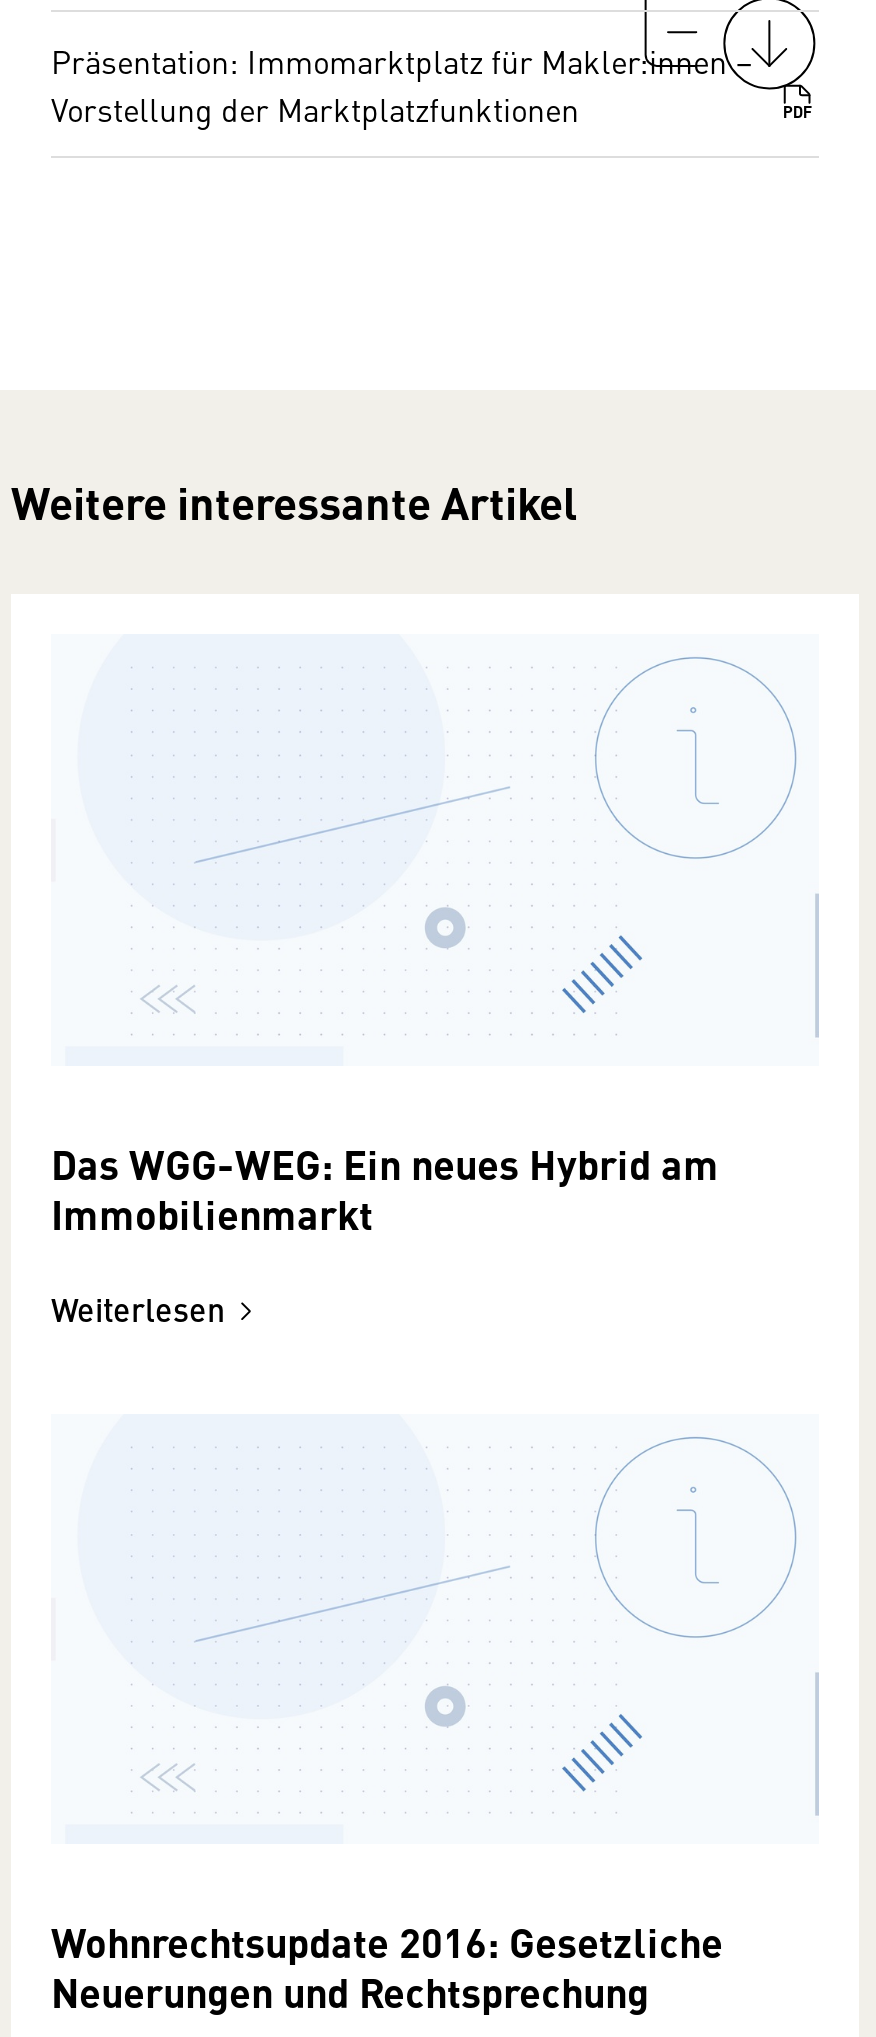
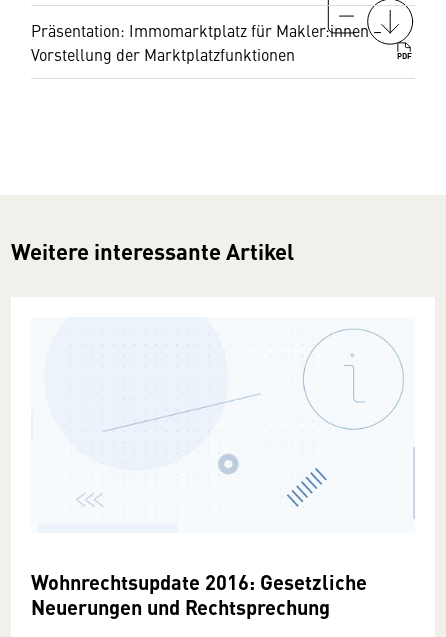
[51,1134,719,1332] Das WGG-WEG: Ein neues Hybrid am | Immobilienmarkt | Weiterlesen -> none

